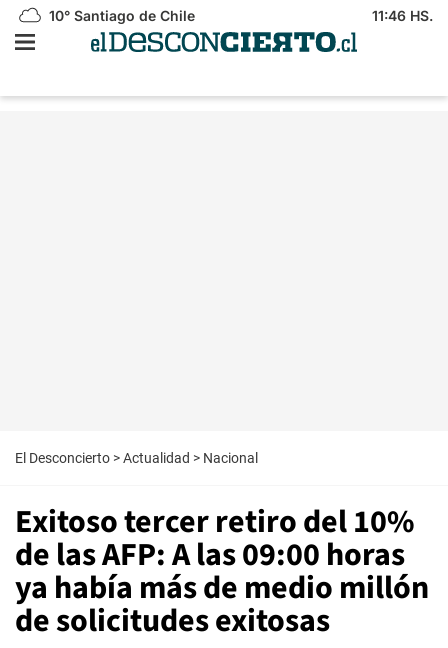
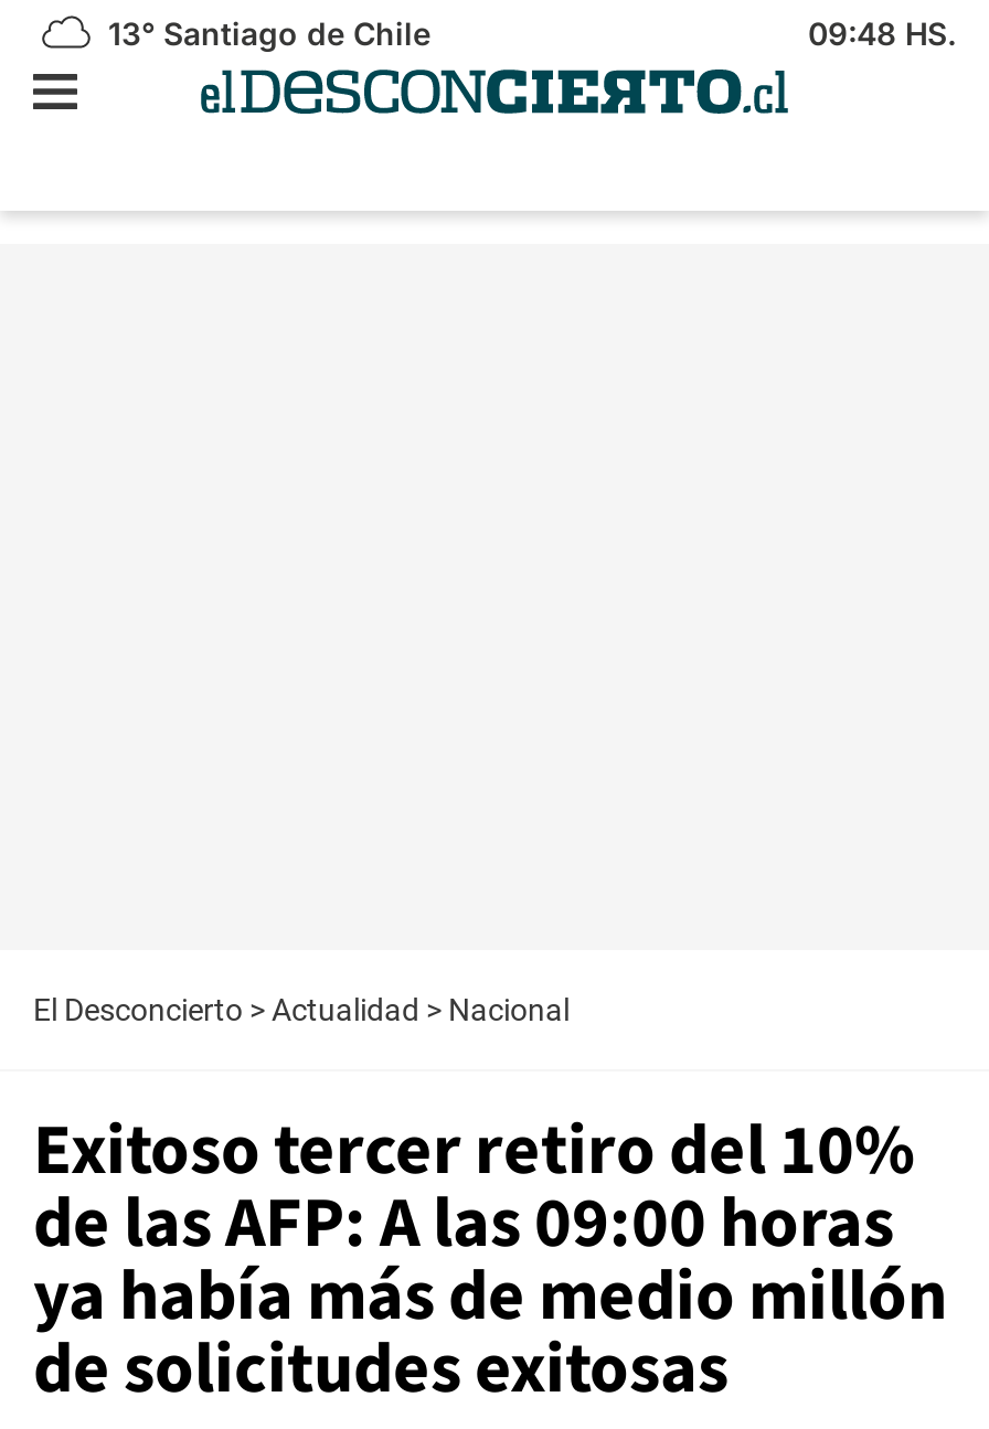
[45,7,195,24] 10° Santiago de Chile -> [99,14,430,52] 13° Santiago de Chile
[372,7,433,24] 11:46 HS. -> [808,14,956,52] 09:48 HS.

